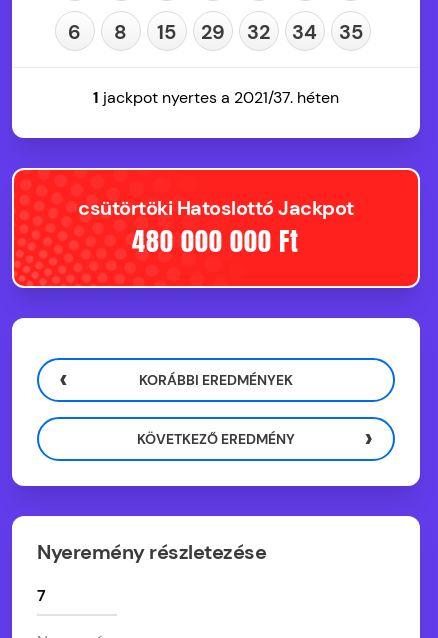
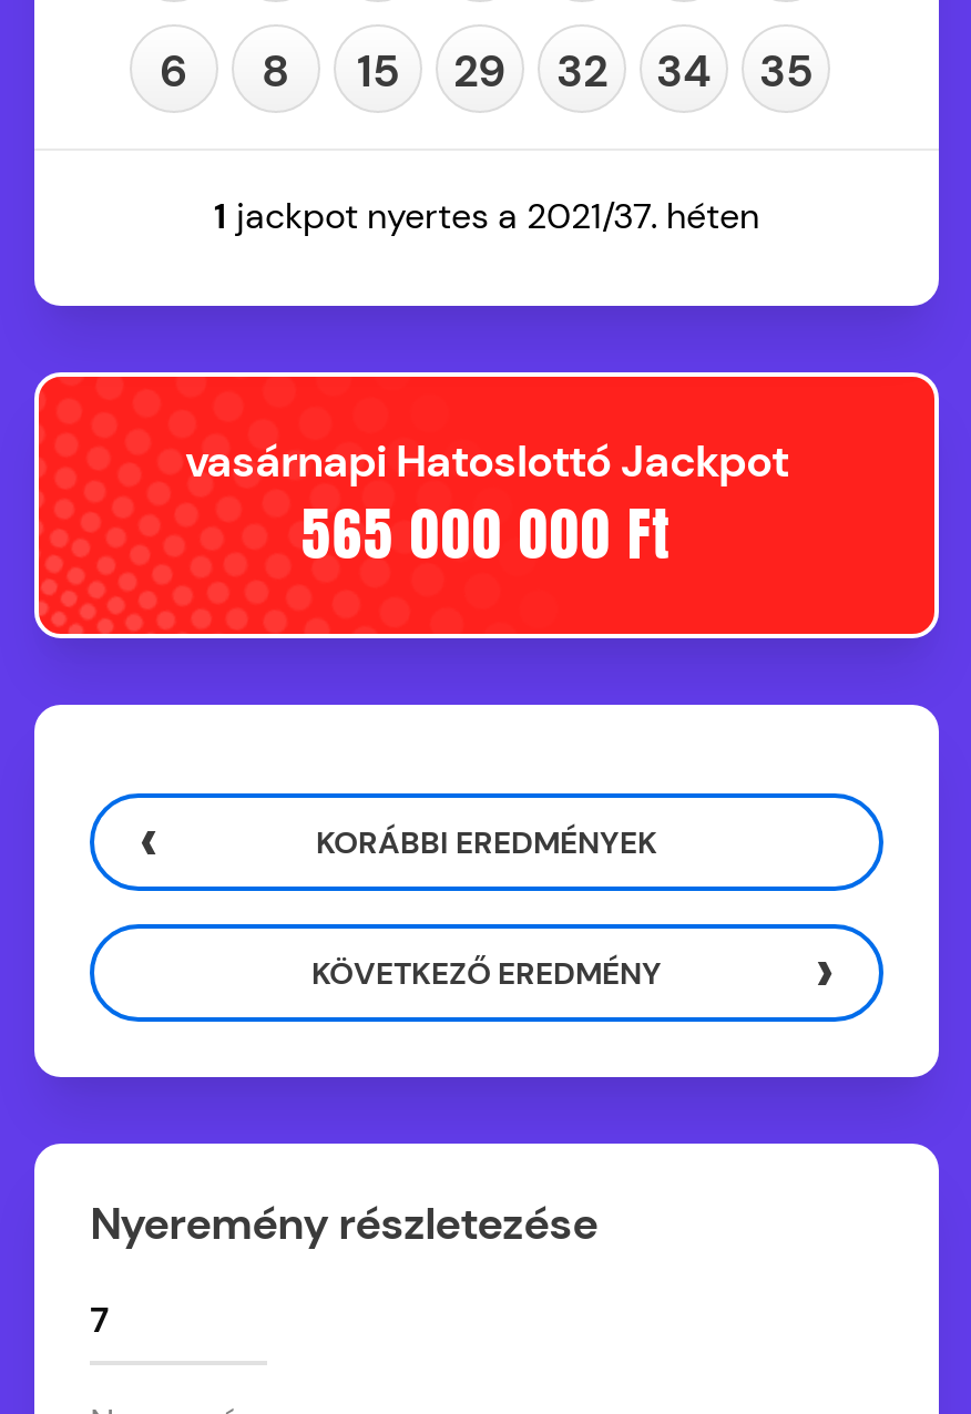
[78,195,354,221] csütörtöki Hatoslottó Jackpot -> [185,432,788,490] vasárnapi Hatoslottó Jackpot
[132,221,299,261] 480 000 000 Ft -> [301,490,672,578] 565 000 000 Ft

